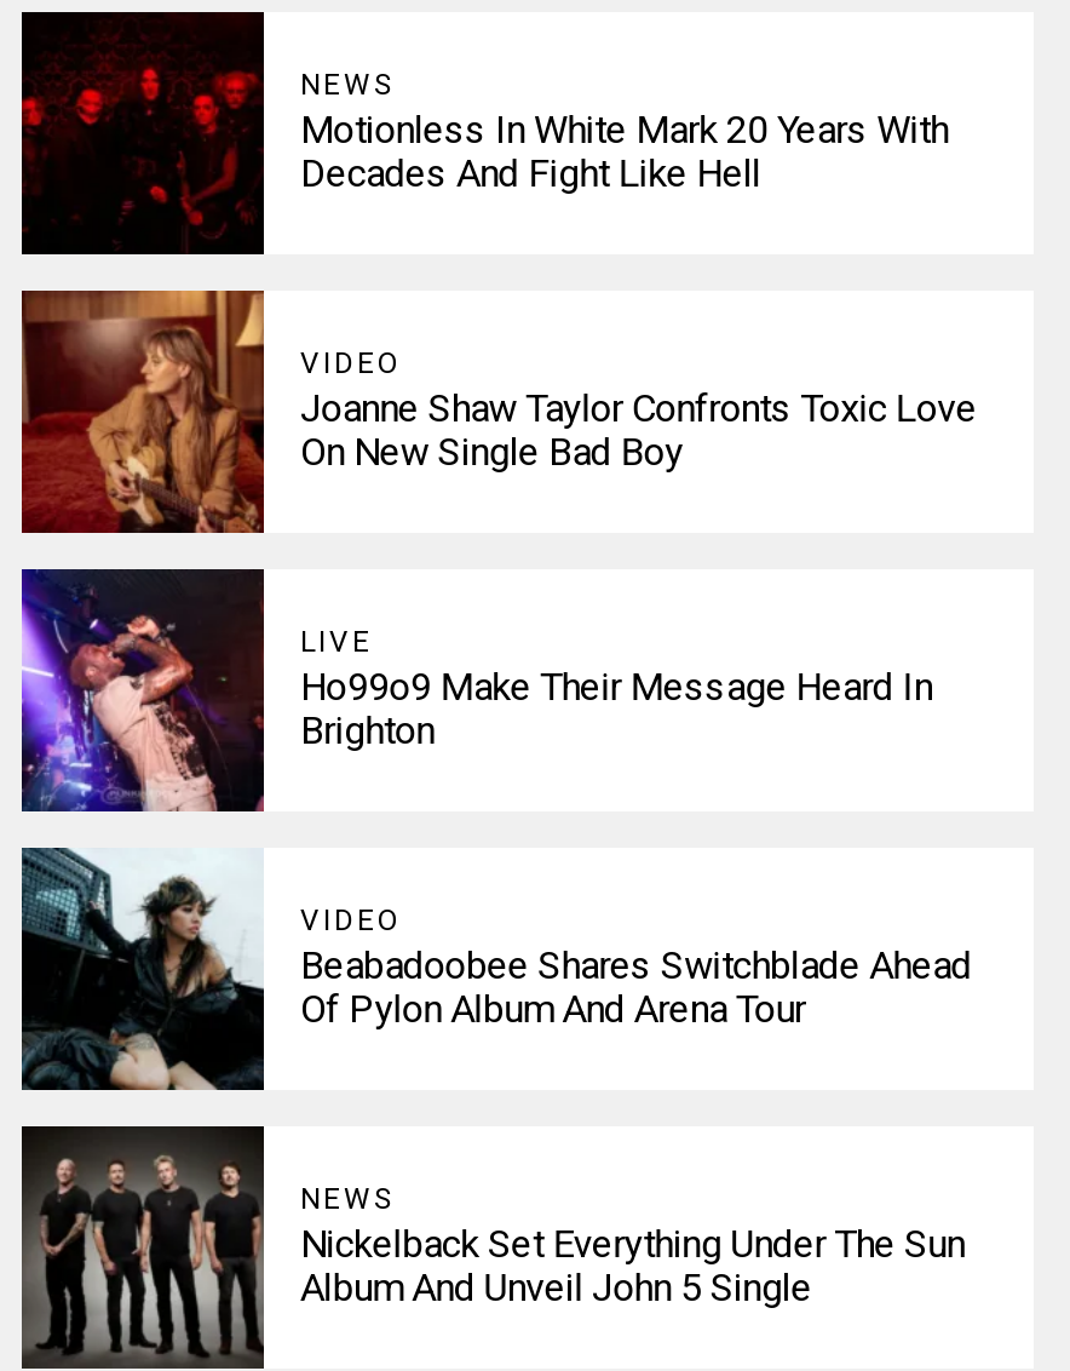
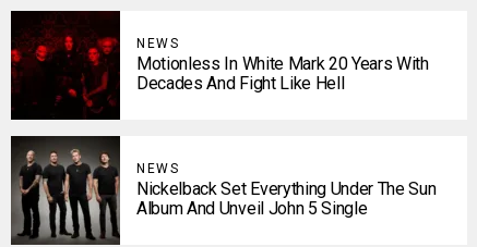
[22,288,977,533] [image] | VIDEO | Joanne Shaw Taylor Confronts Toxic Love | On New Single Bad Boy -> none
[19,567,932,814] [image] | LIVE | Ho99o9 Make Their Message Heard In | Brighton -> none
[19,845,972,1092] [image] | VIDEO | Beabadoobee Shares Switchblade Ahead | Of Pylon Album And Arena Tour -> none

